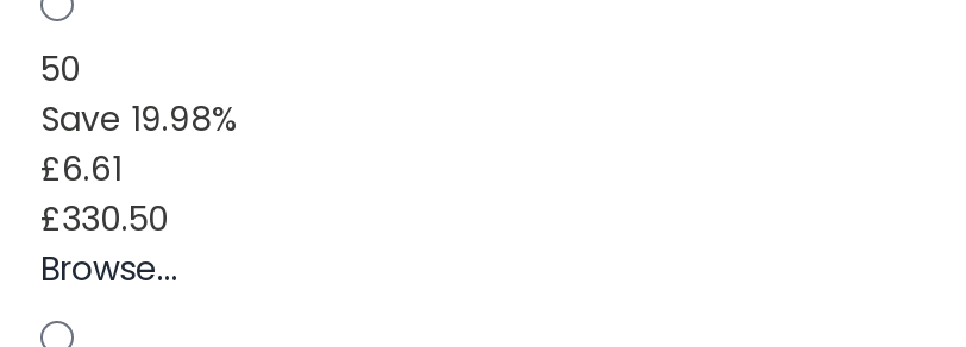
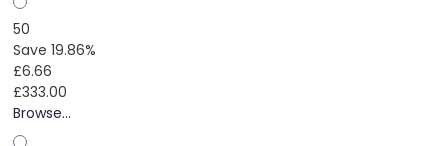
[40,94,238,141] Save 19.98% -> [13,39,96,59] Save 19.86%
[40,144,121,191] £6.61 -> [13,60,52,80] £6.66
[40,194,169,241] £330.50 -> [13,81,67,101] £333.00

